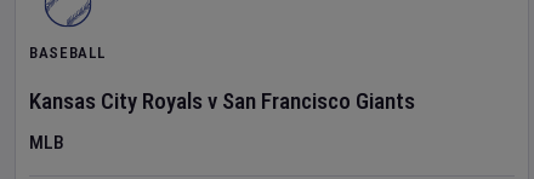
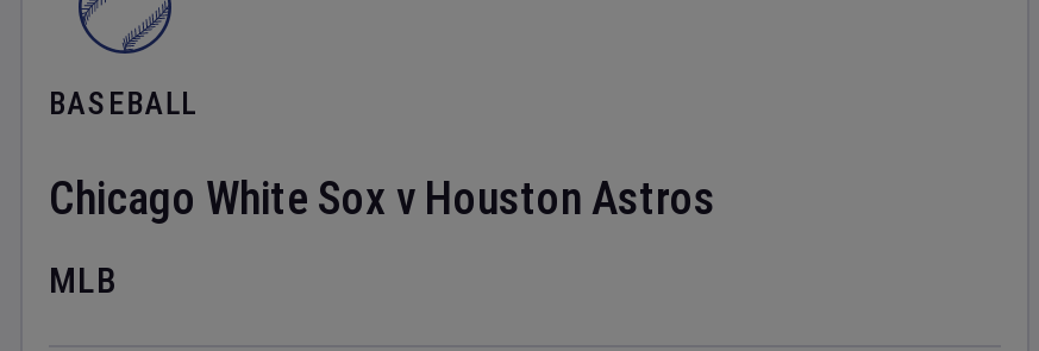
[29,87,415,115] Kansas City Royals v San Francisco Giants -> [49,171,715,226] Chicago White Sox v Houston Astros

